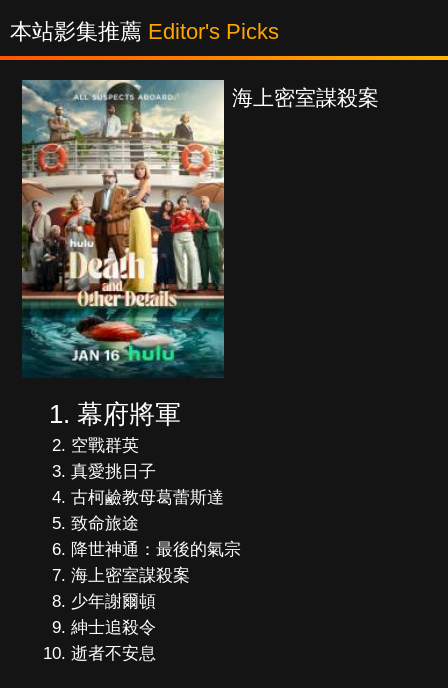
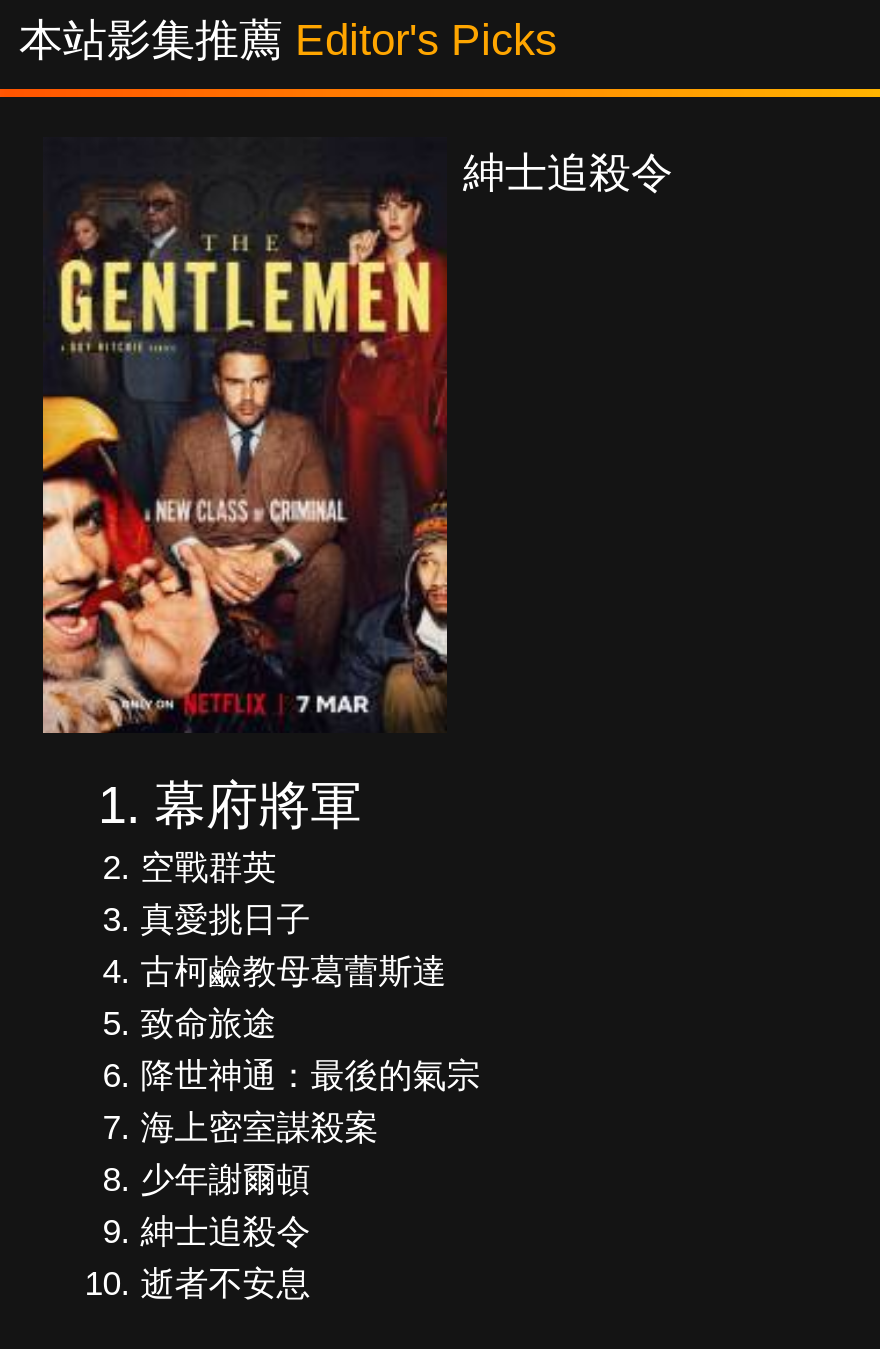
[21,79,379,378] [image] | 海上密室謀殺案 -> [41,137,673,735] [image] | 紳士追殺令

